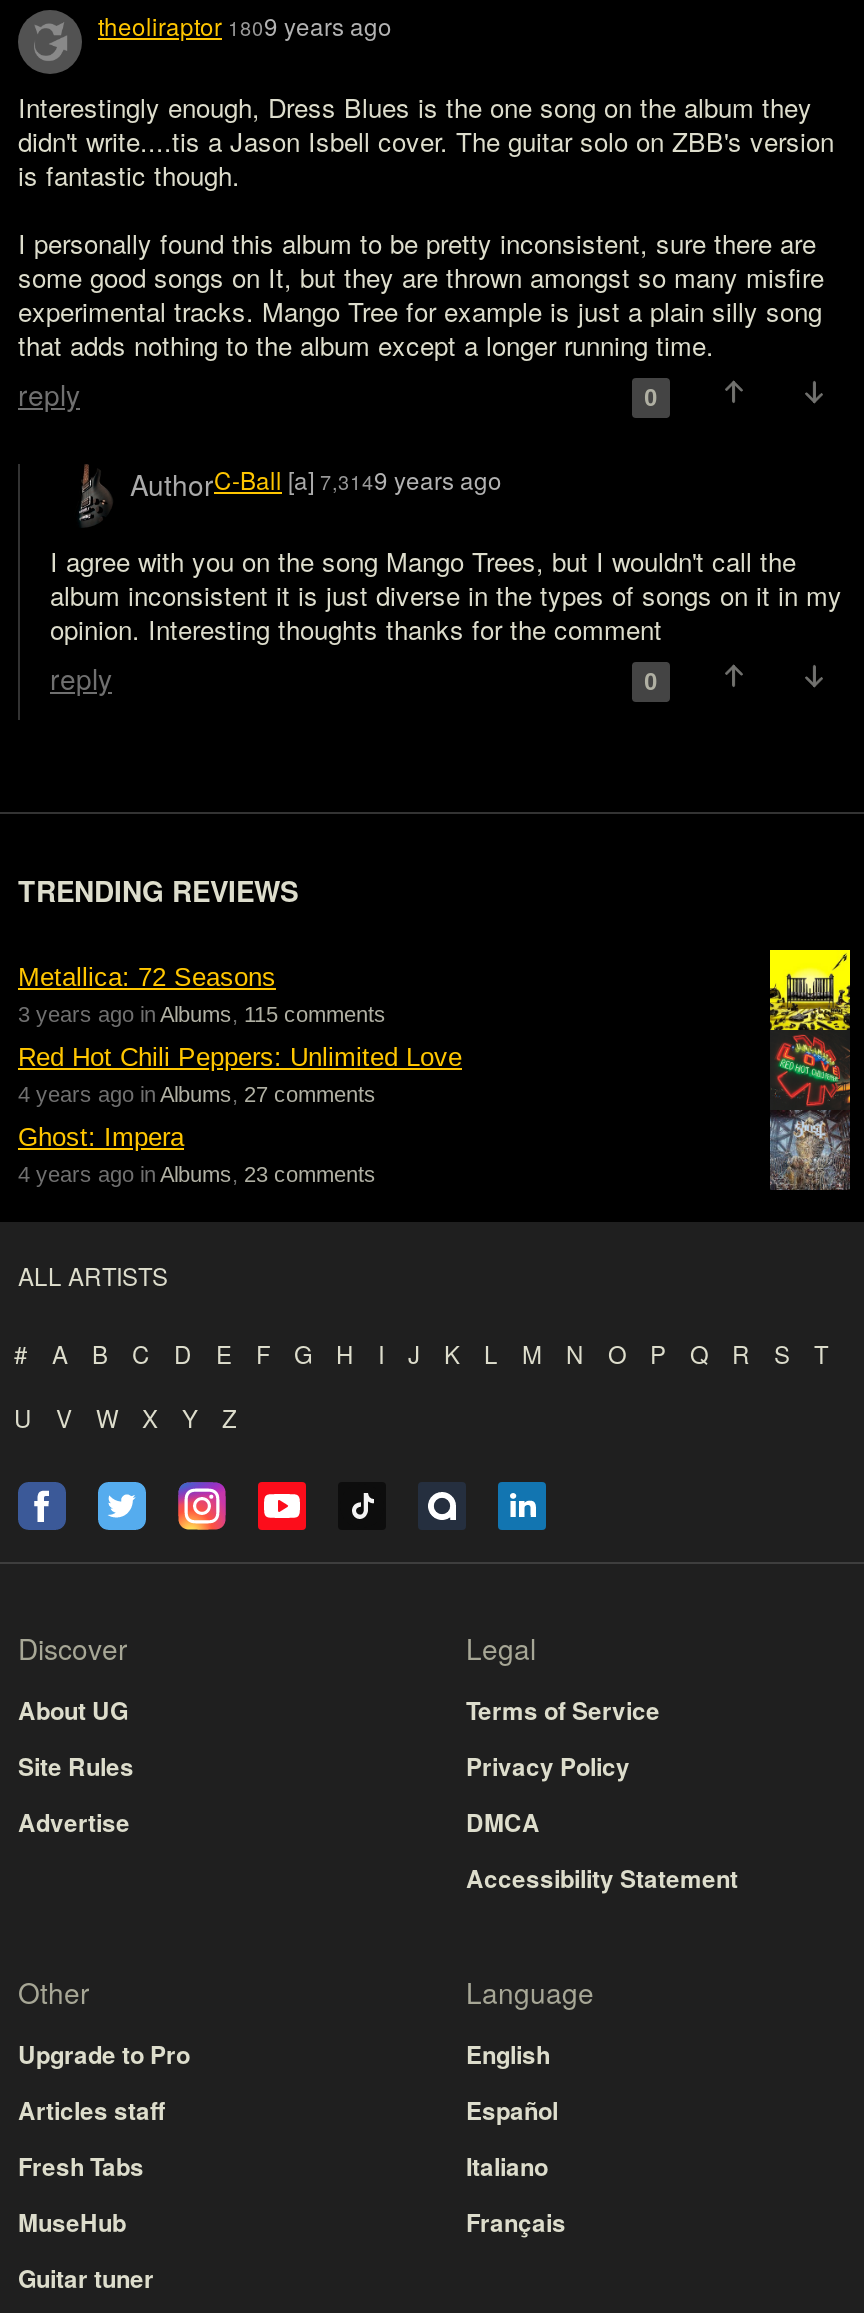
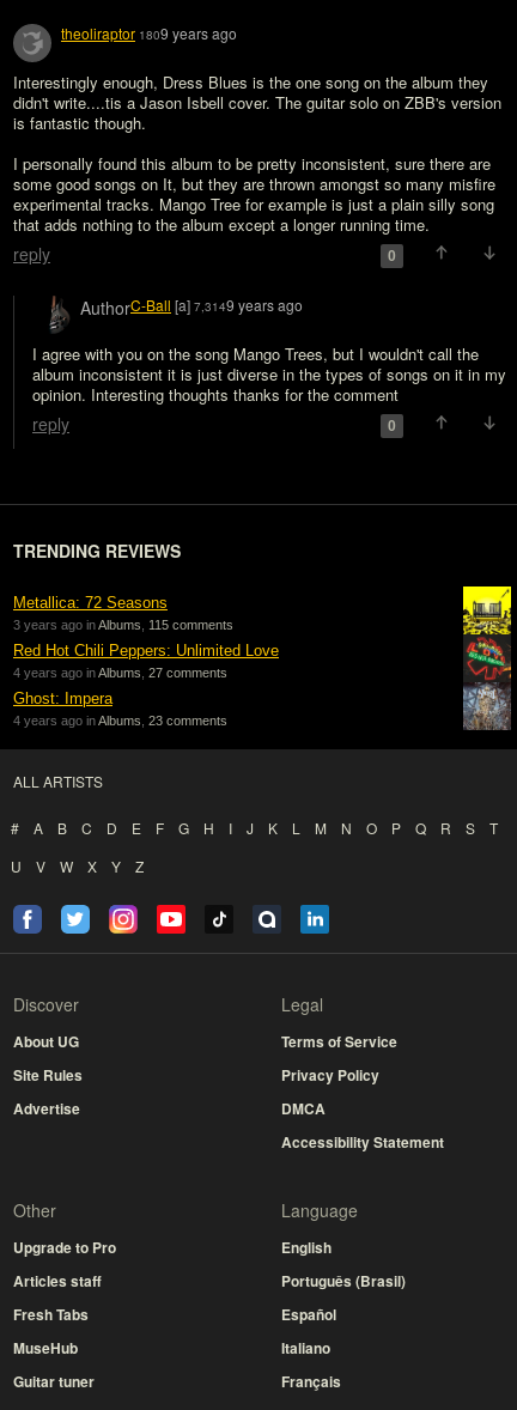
moved [466,2093,566,2241] -> [281,1304,341,1392]: Español | Italiano | Français
none -> [281,1270,406,1292] Português (Brasil)

